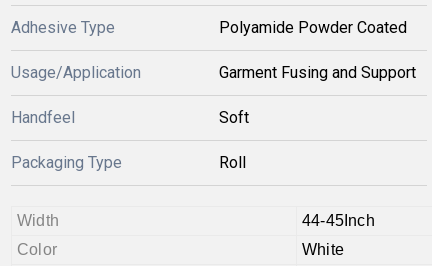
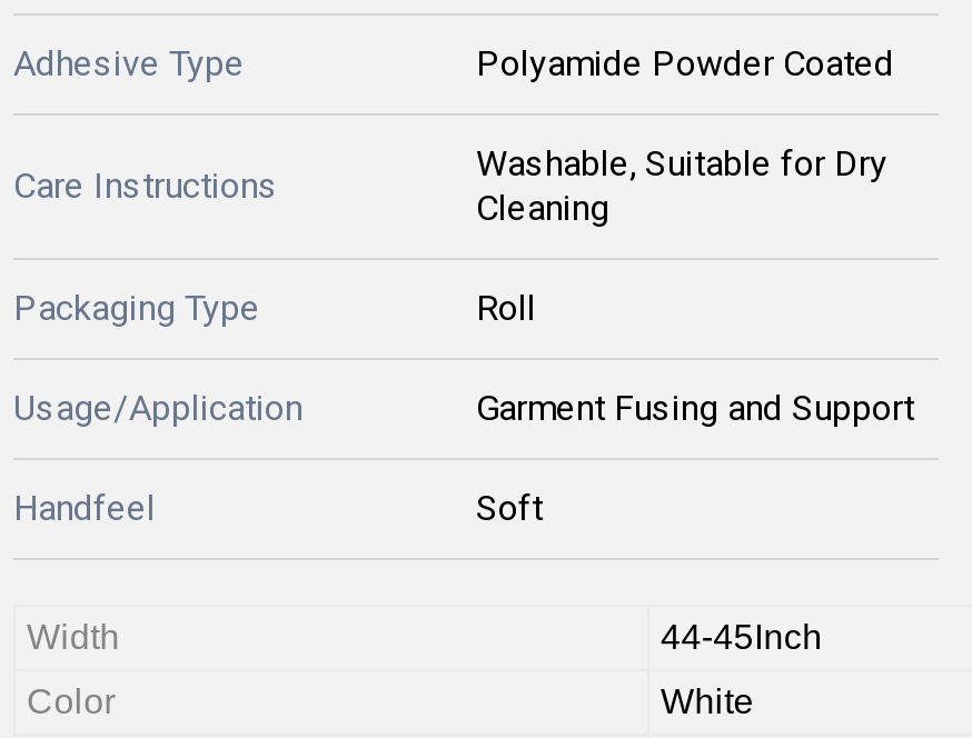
none -> [13,164,278,207] Care Instructions
none -> [476,142,887,229] Washable, Suitable for Dry | Cleaning
moved [11,63,416,127] -> [13,387,914,529]: Usage/Application | Garment Fusing and Support | Handfeel | Soft
moved [11,153,246,172] -> [13,287,536,329]: Packaging Type | Roll

